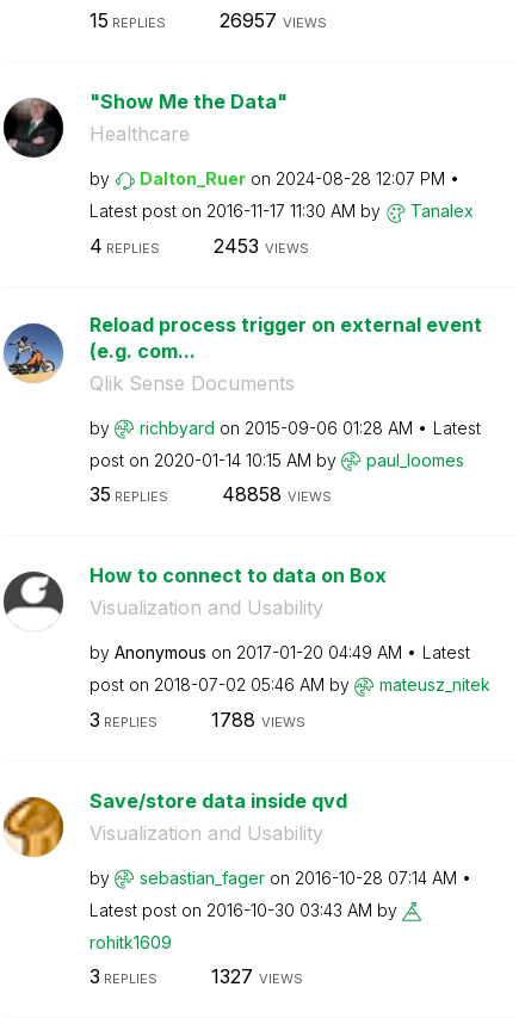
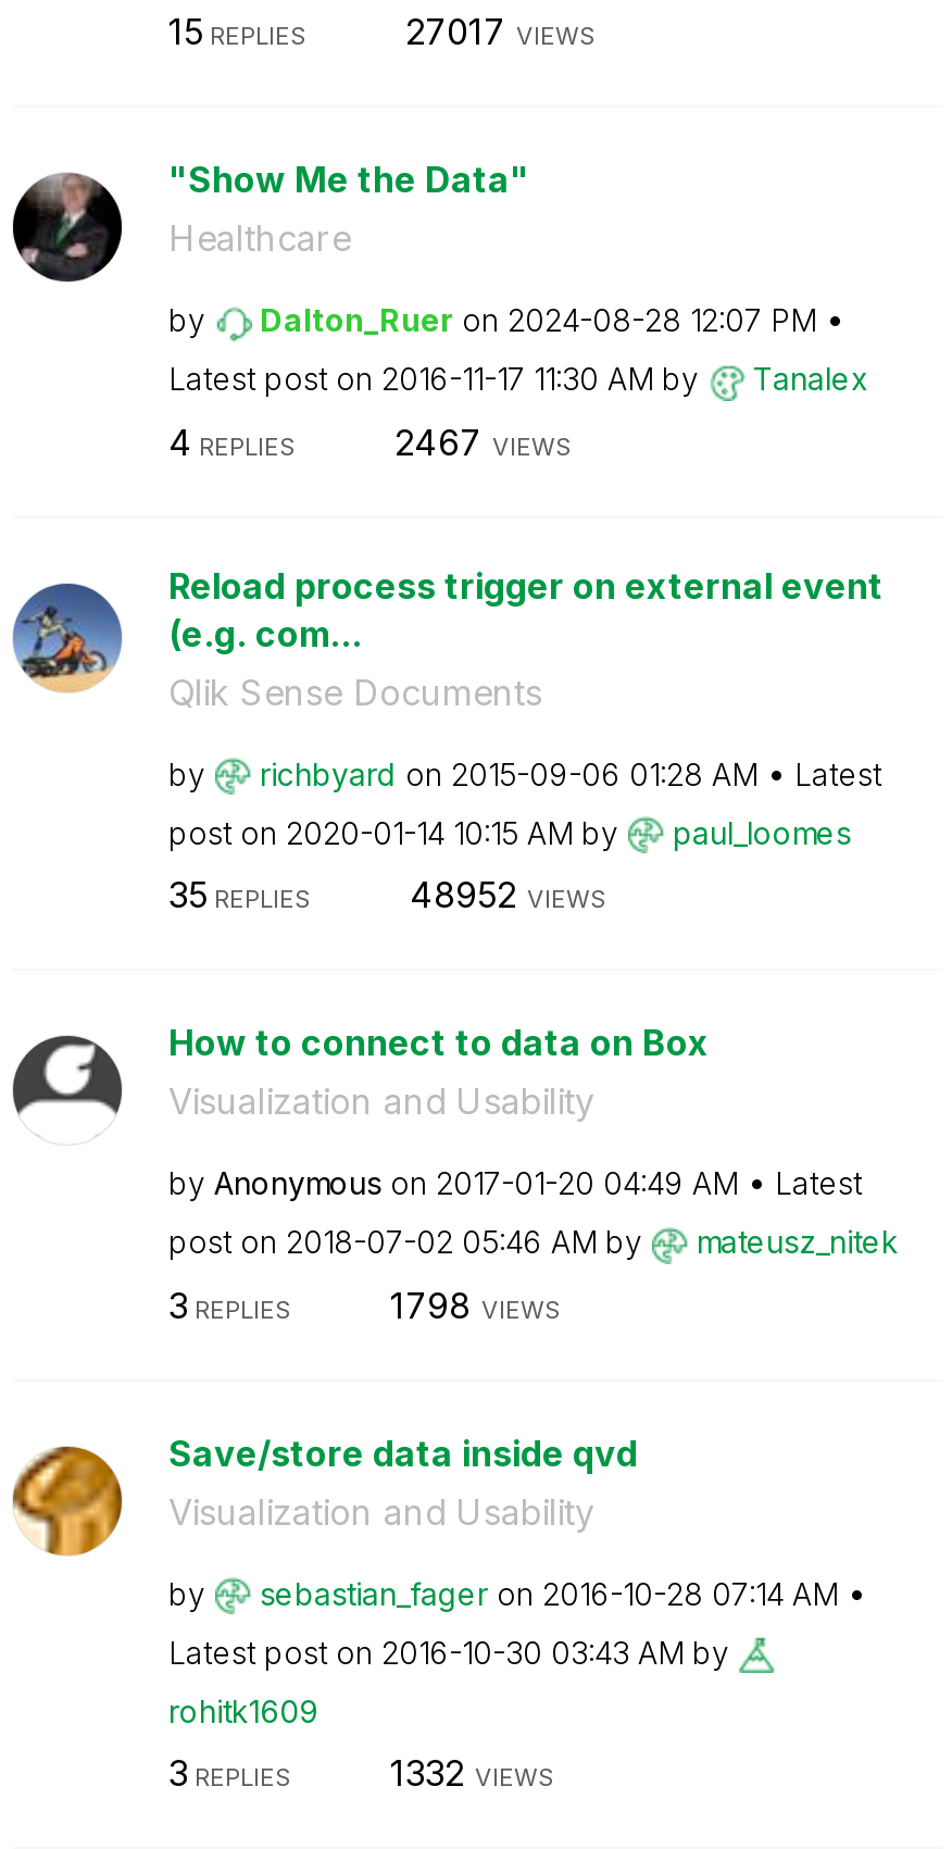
[219,8,326,32] 26957 VIEWS -> [405,10,597,53] 27017 VIEWS
[213,233,308,257] 2453 VIEWS -> [394,420,573,463] 2467 VIEWS
[221,482,331,506] 48858 VIEWS -> [410,873,607,916] 48952 VIEWS
[211,707,305,731] 1788 VIEWS -> [390,1283,562,1326] 1798 VIEWS
[211,964,302,988] 1327 VIEWS -> [390,1751,555,1795] 1332 VIEWS

